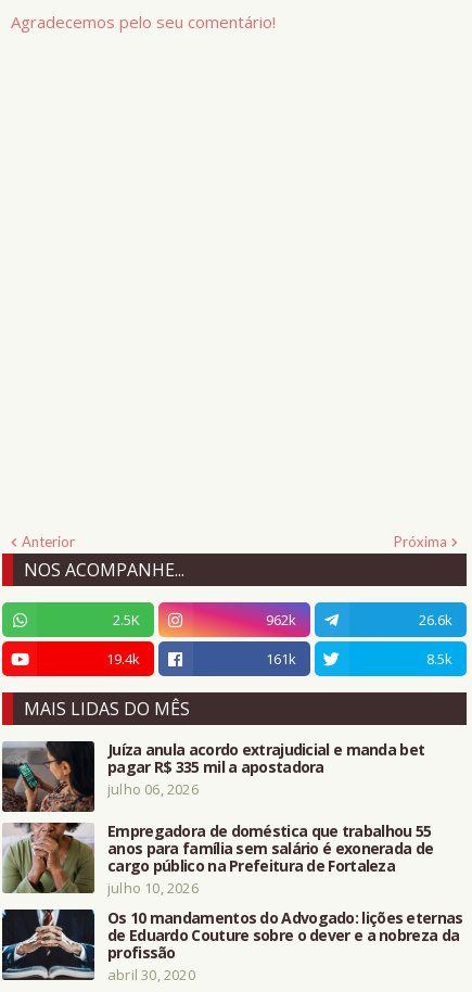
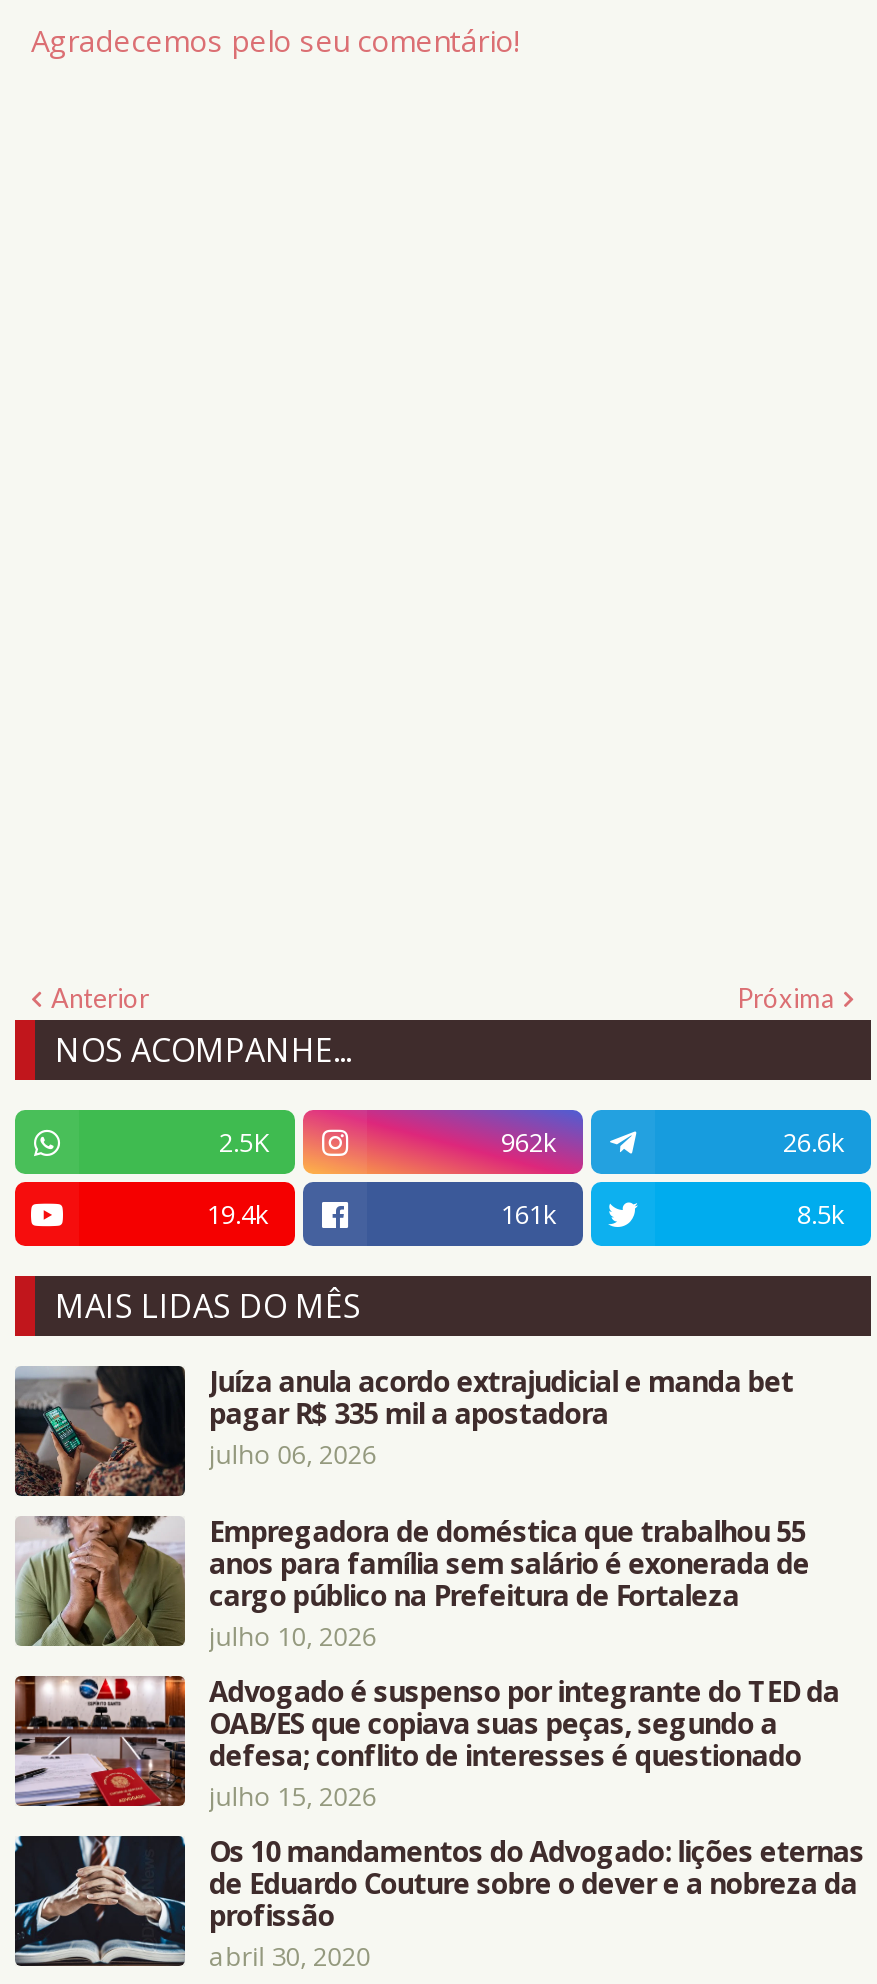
none -> [13,1672,839,1814] [image] | Advogado é suspenso por integrante do TED da | OAB/ES que copiava suas peças, segundo a | defesa; conflito de interesses é questionado | julho 15, 2026

